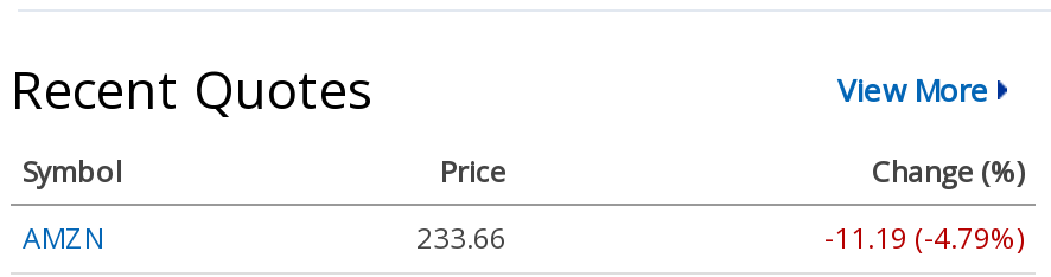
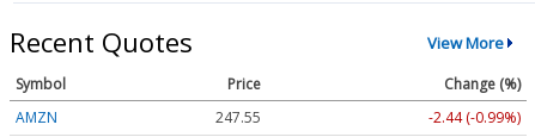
[416,219,507,259] 233.66 -> [215,108,261,128] 247.55
[824,219,1024,259] -11.19 (-4.79%) -> [428,108,521,128] -2.44 (-0.99%)

